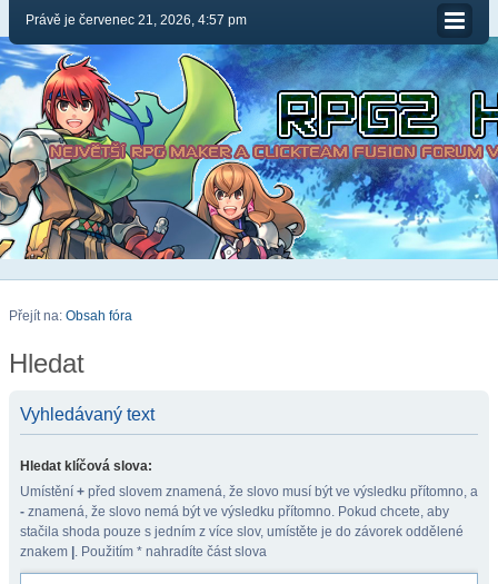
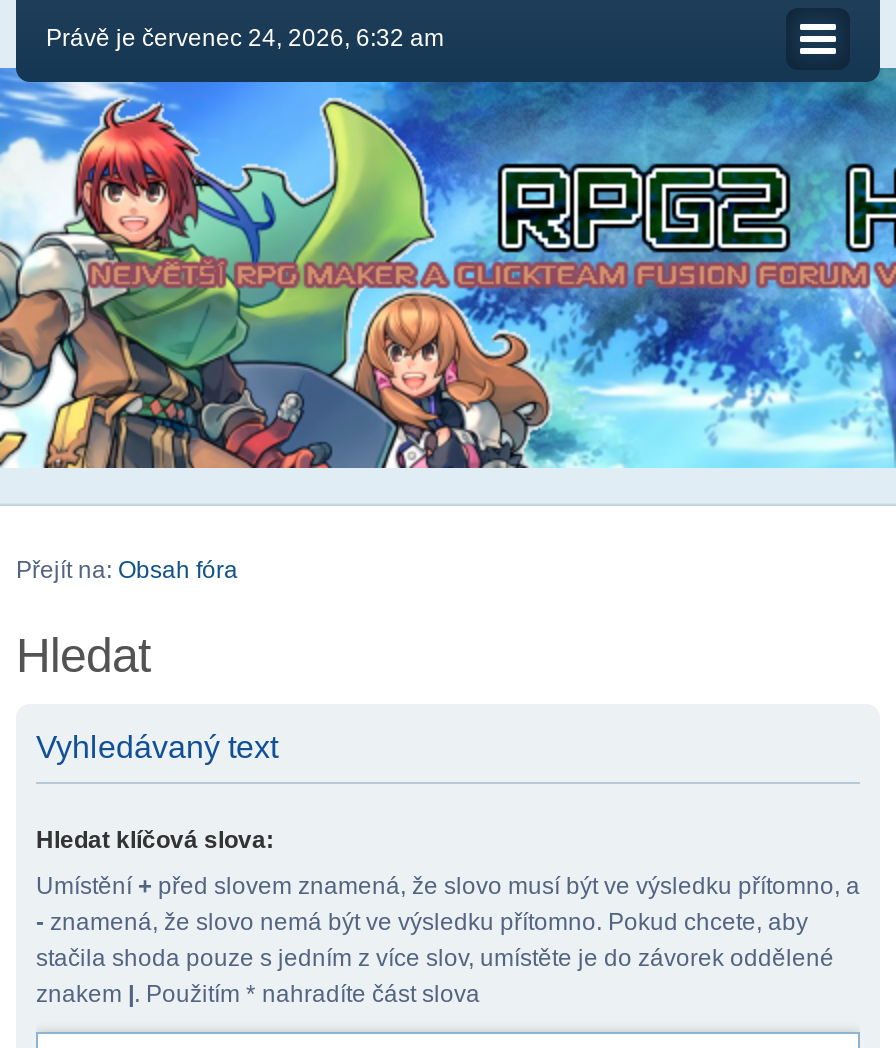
[26,12,247,28] Právě je červenec 21, 2026, 4:57 pm -> [46,24,444,52] Právě je červenec 24, 2026, 6:32 am

